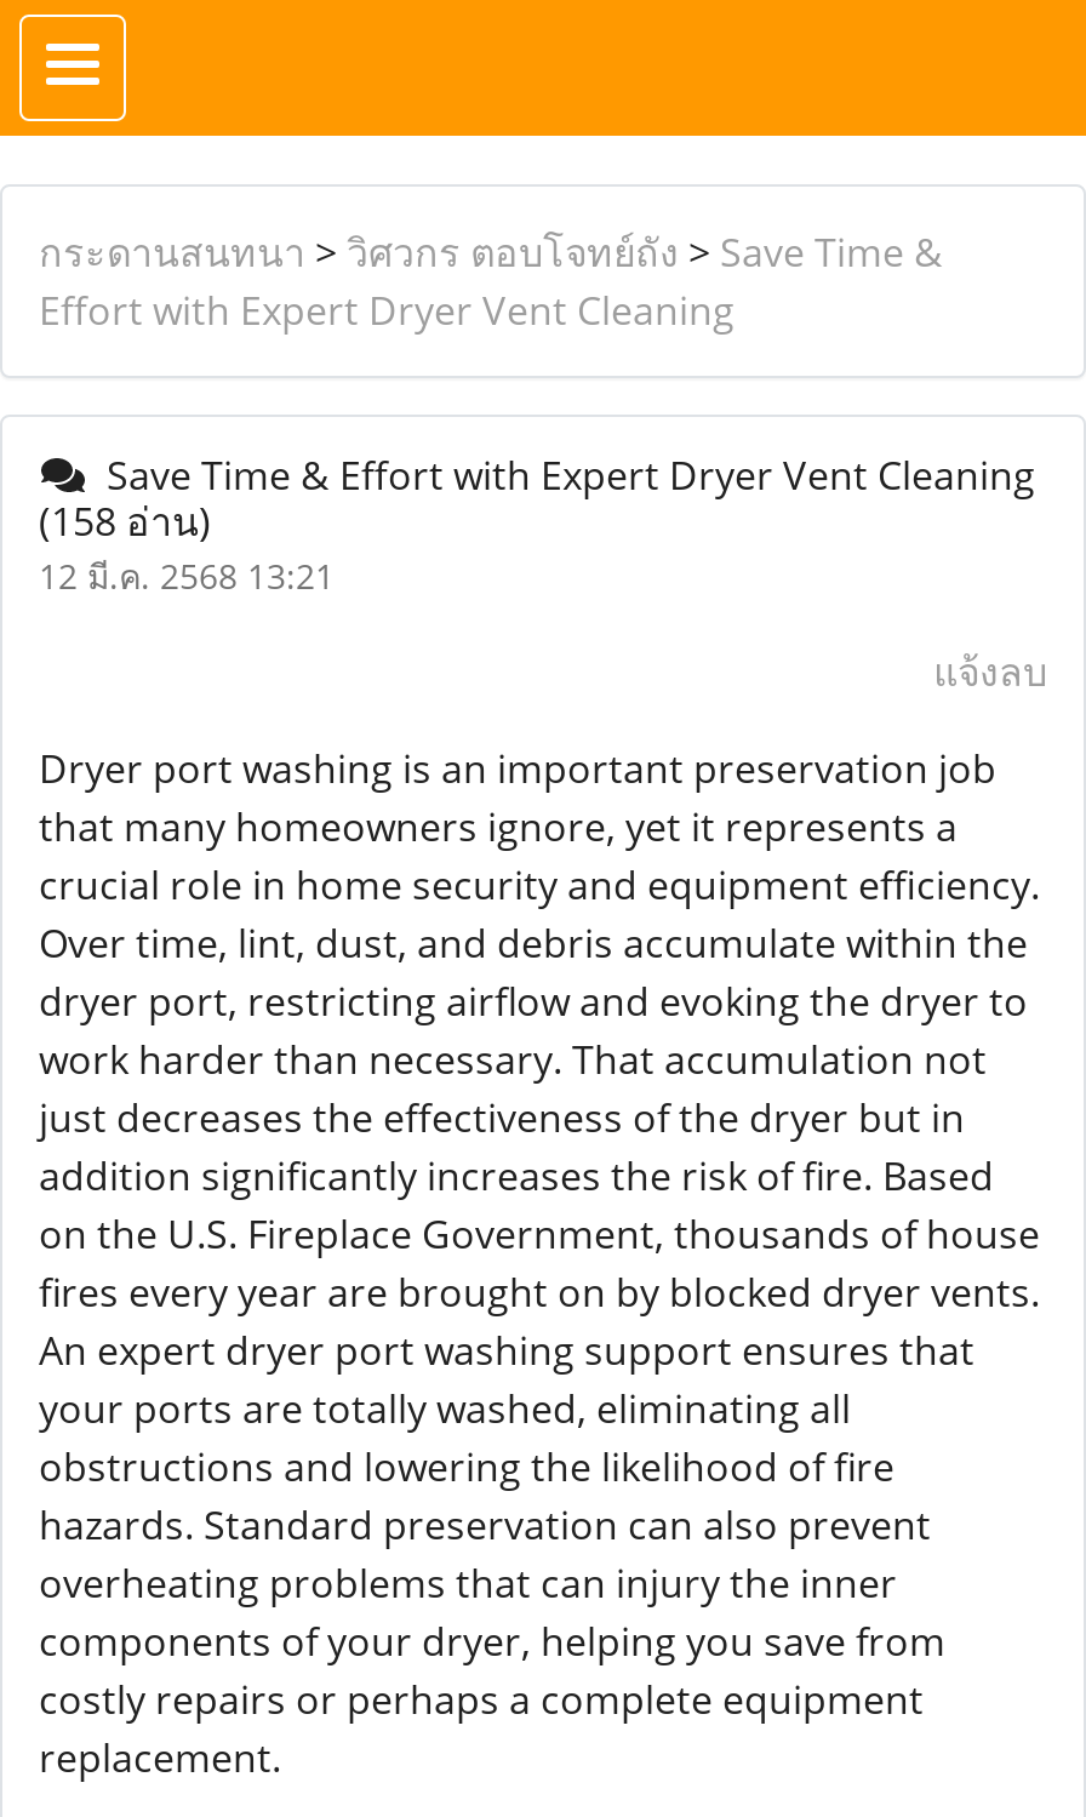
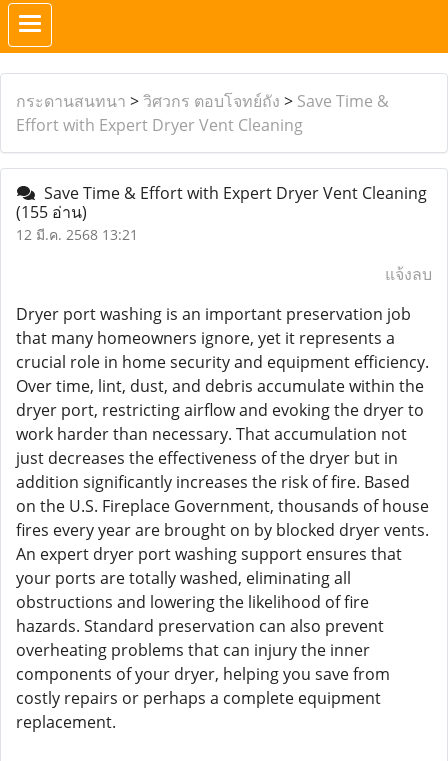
[39,495,211,548] (158 อ่าน) -> [16,201,87,223] (155 อ่าน)

